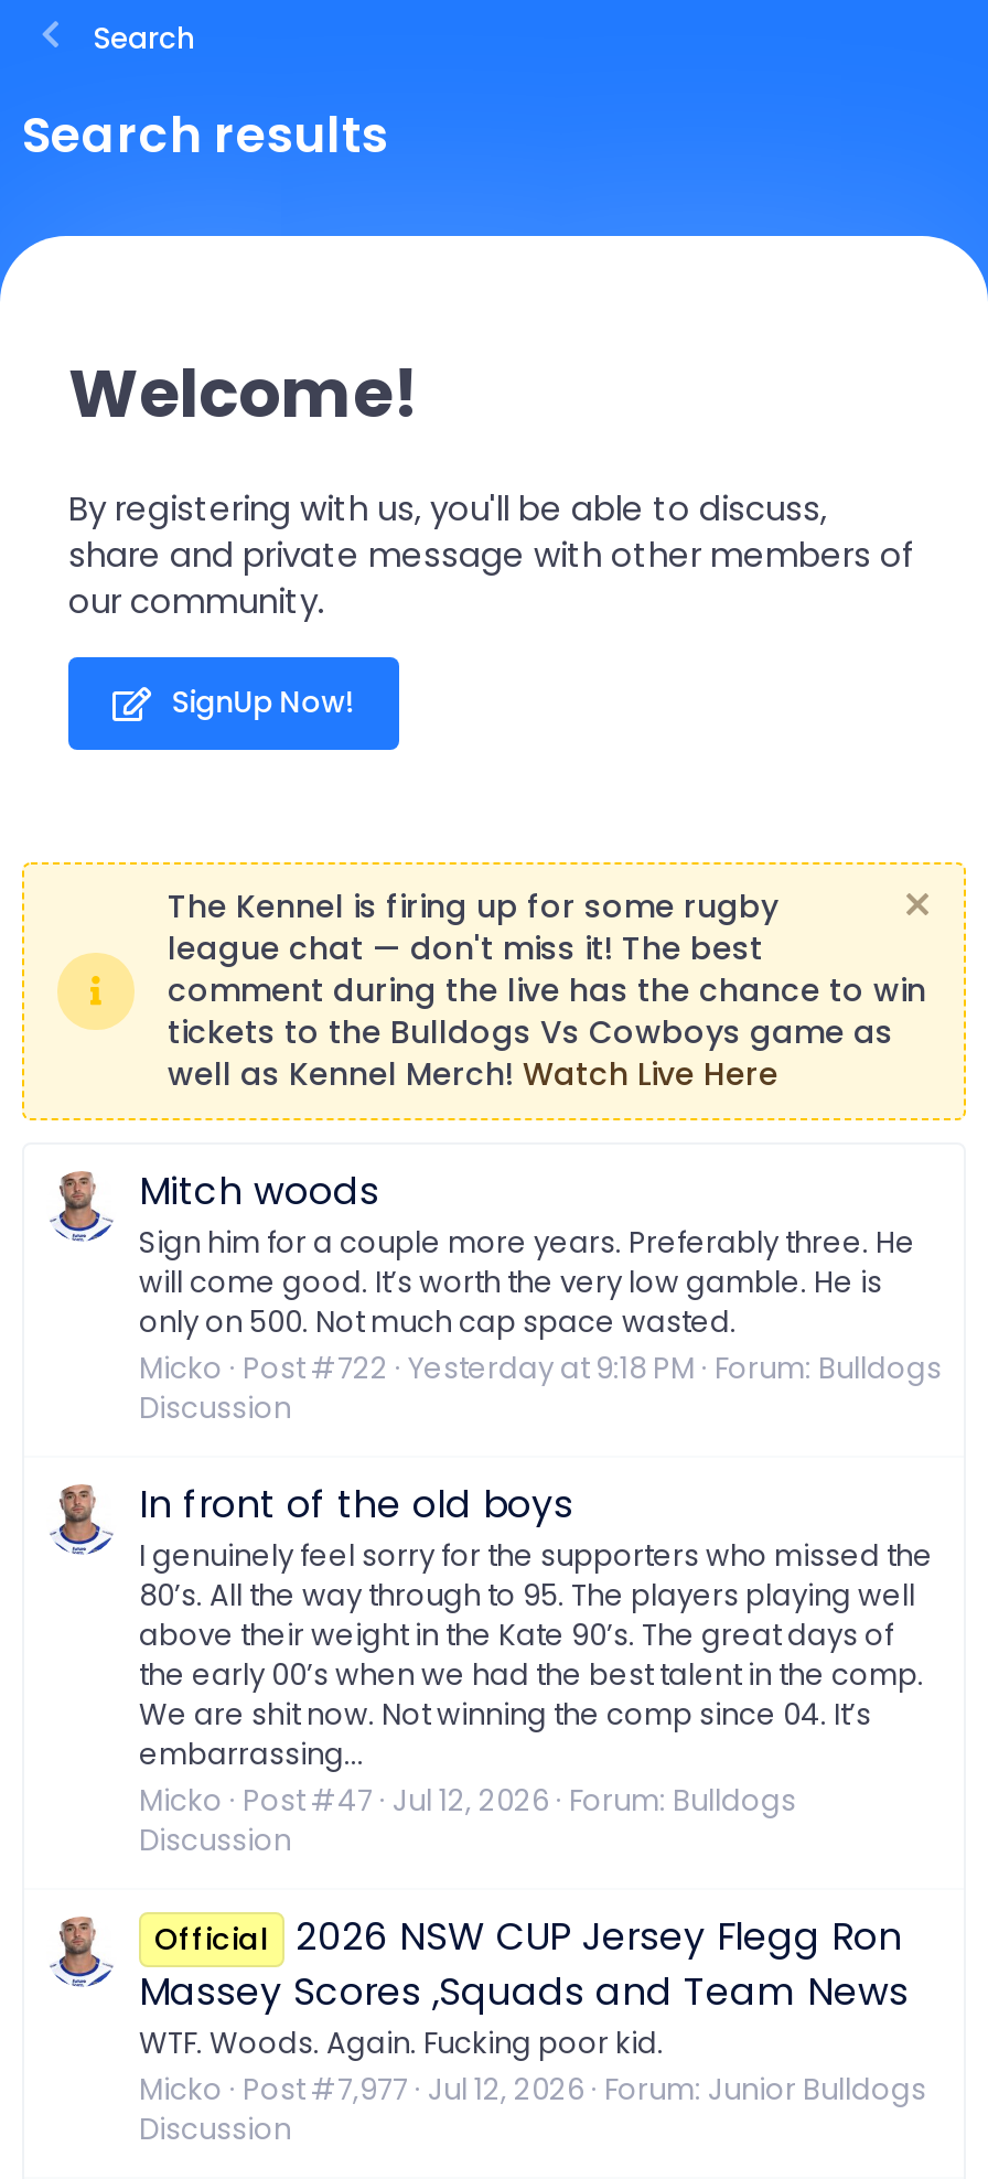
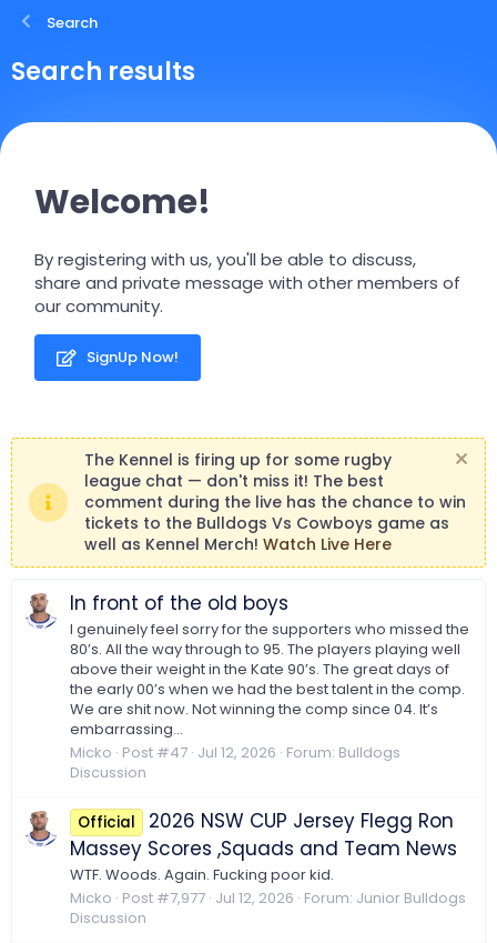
[139,1164,942,1429] Mitch woods | Sign him for a couple more years. Preferably three. He | will come good. It’s worth the very low gamble. He is | only on 500. Not much cap space wasted. | Micko Post #722 Yesterday at 9:18 PM Forum: Bulldogs | Discussion -> none

